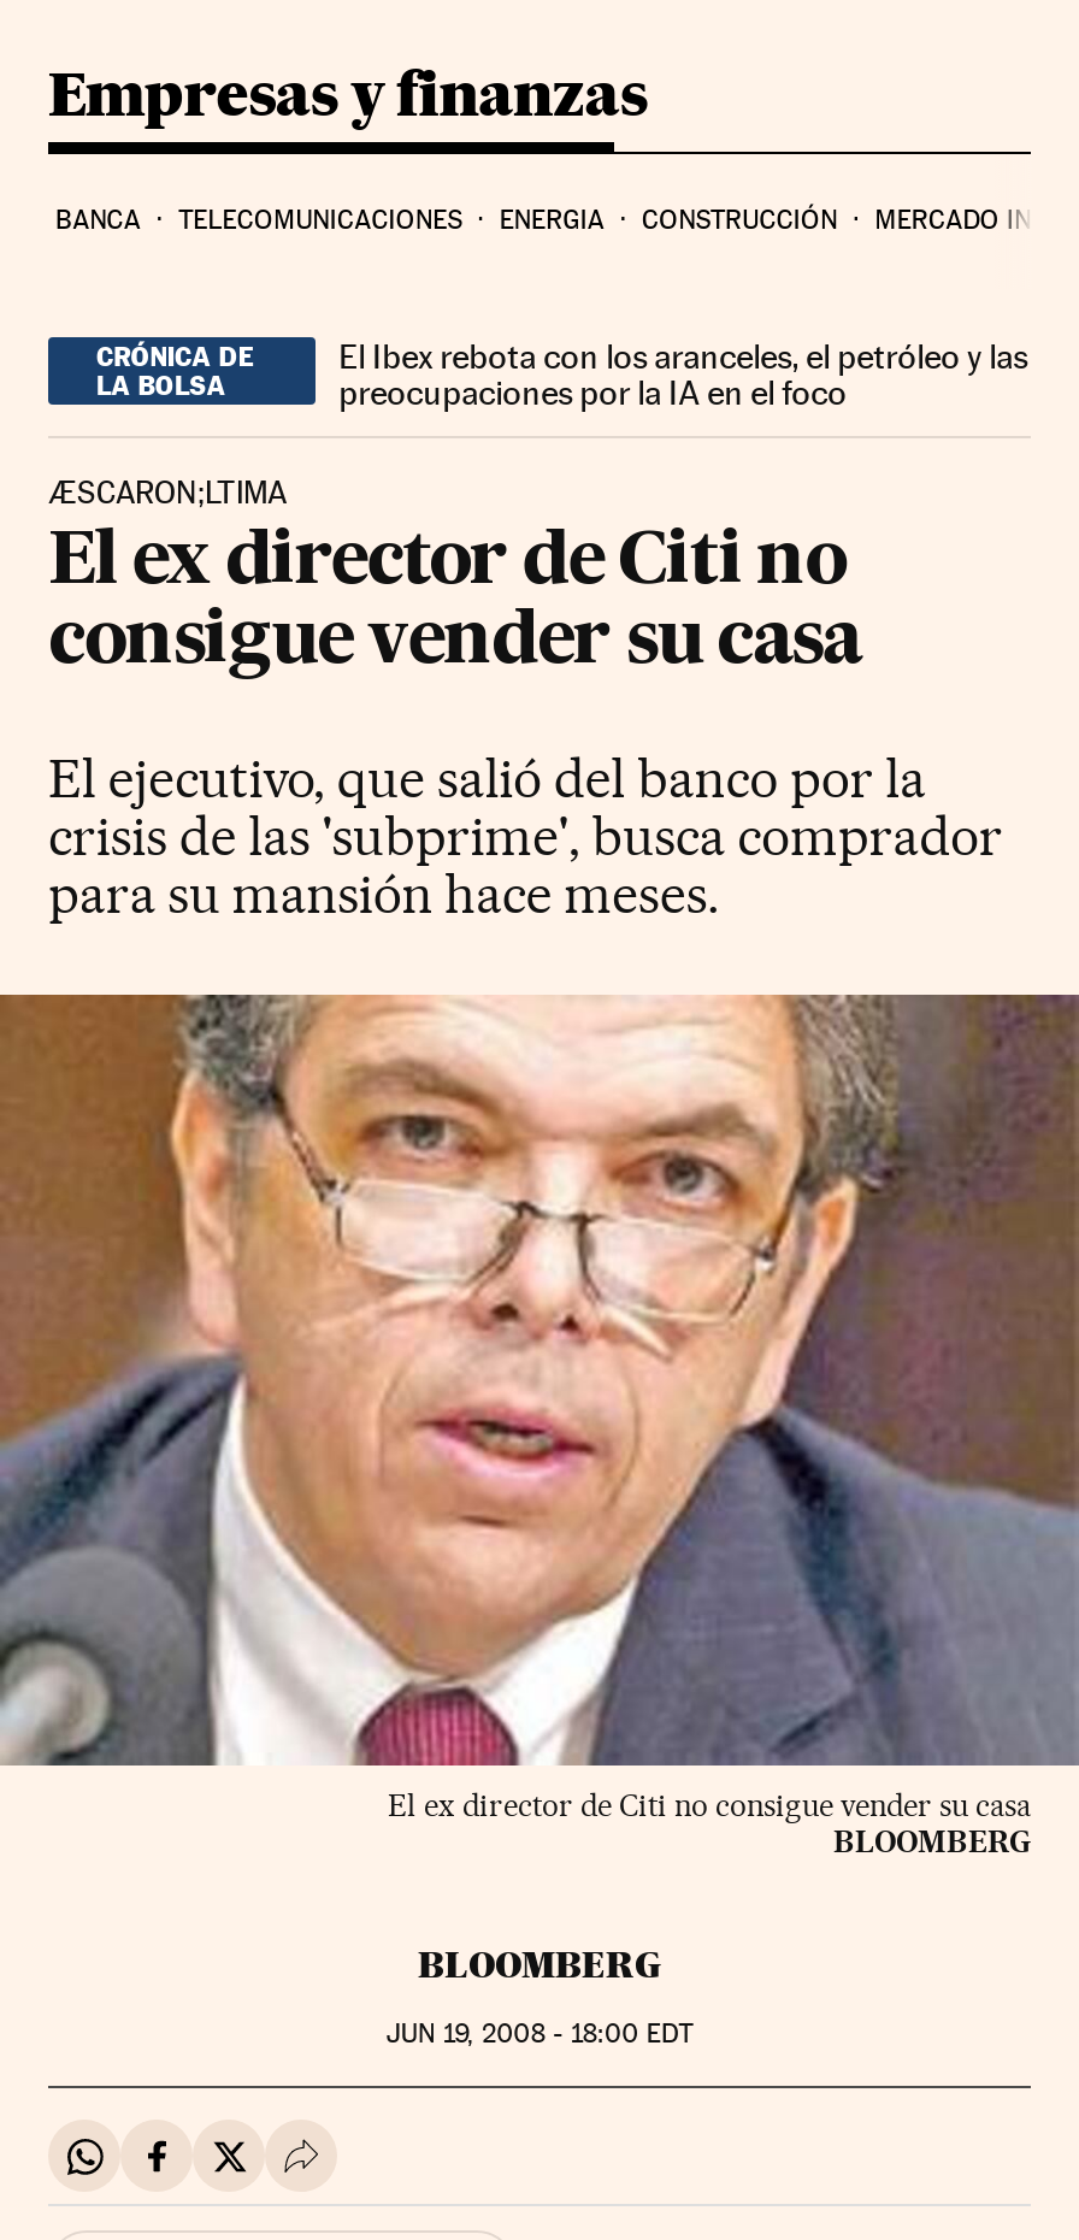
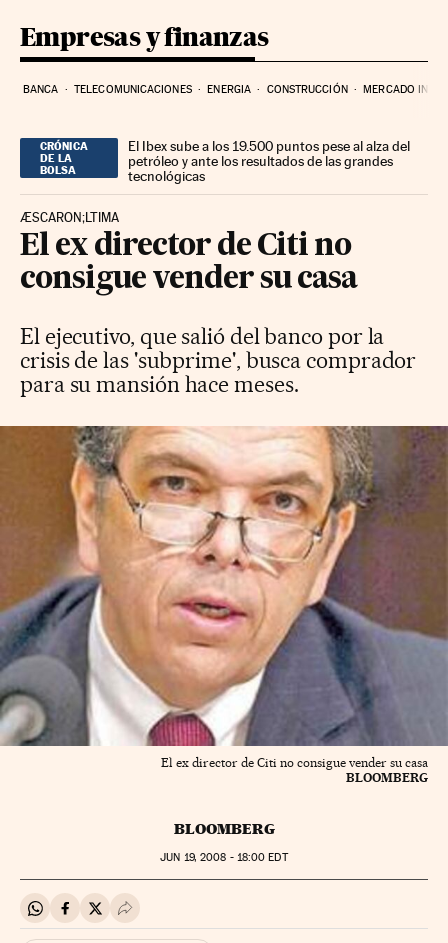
[339,336,1027,411] El Ibex rebota con los aranceles, el petróleo y las | preocupaciones por la IA en el foco -> [128,138,410,184] El Ibex sube a los 19.500 puntos pese al alza del | petróleo y ante los resultados de las grandes | tecnológicas

